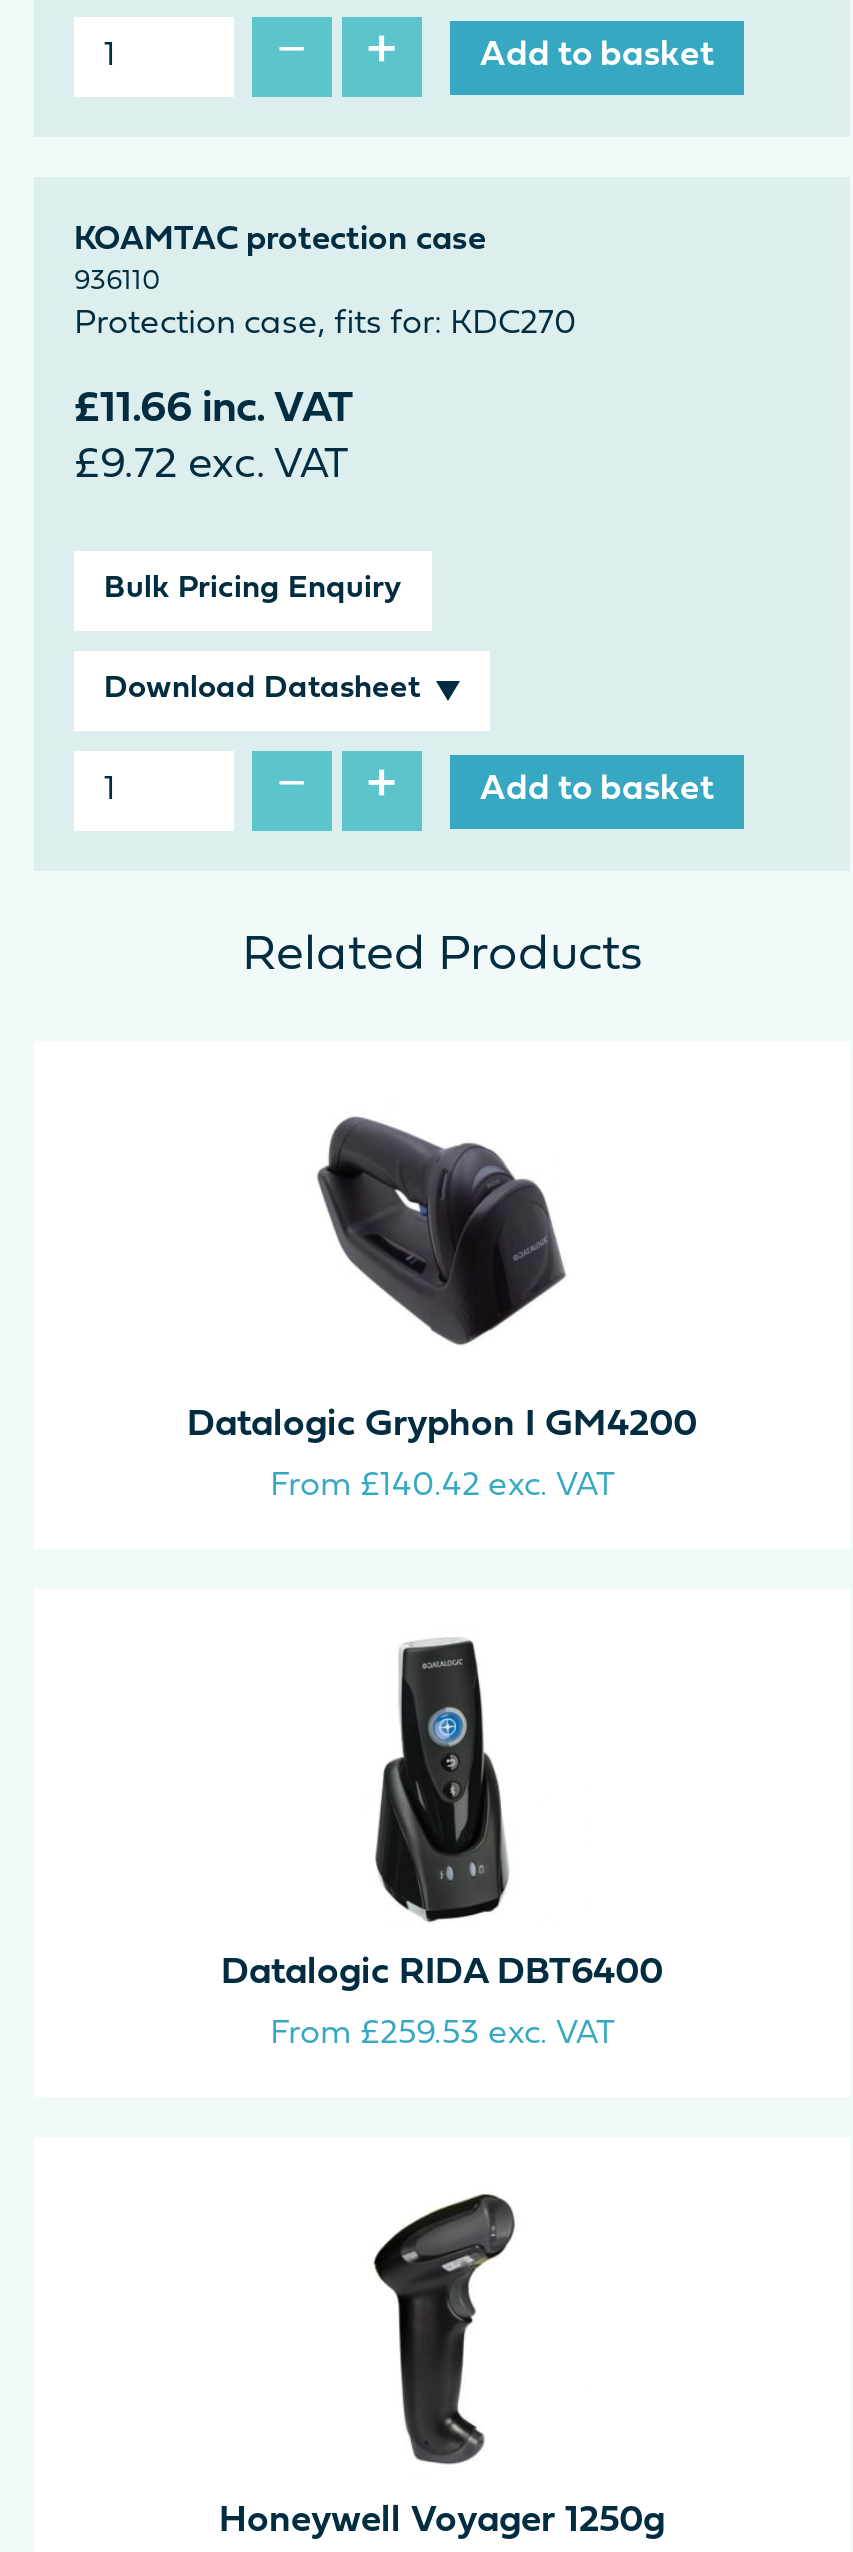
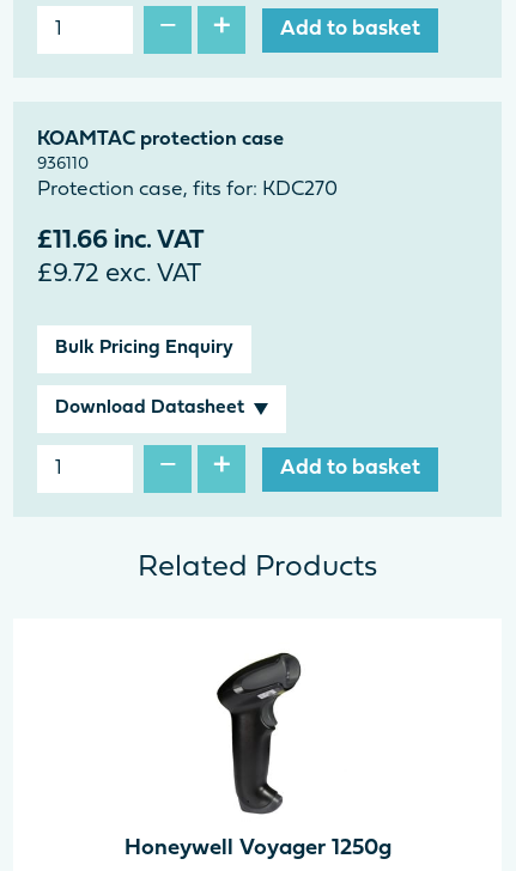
[187,1099,697,1503] [image] | Datalogic Gryphon I GM4200 | From £140.42 exc. VAT -> none
[221,1639,663,2051] [image] | Datalogic RIDA DBT6400 | From £259.53 exc. VAT -> none

